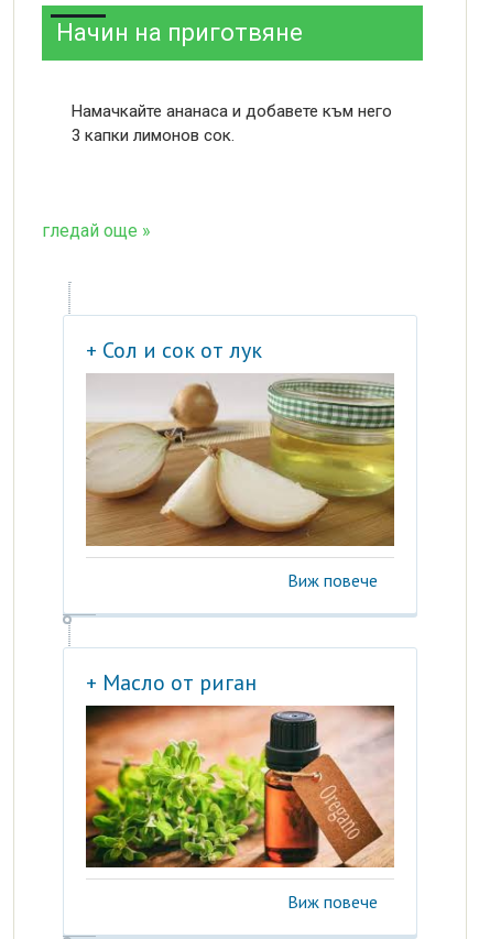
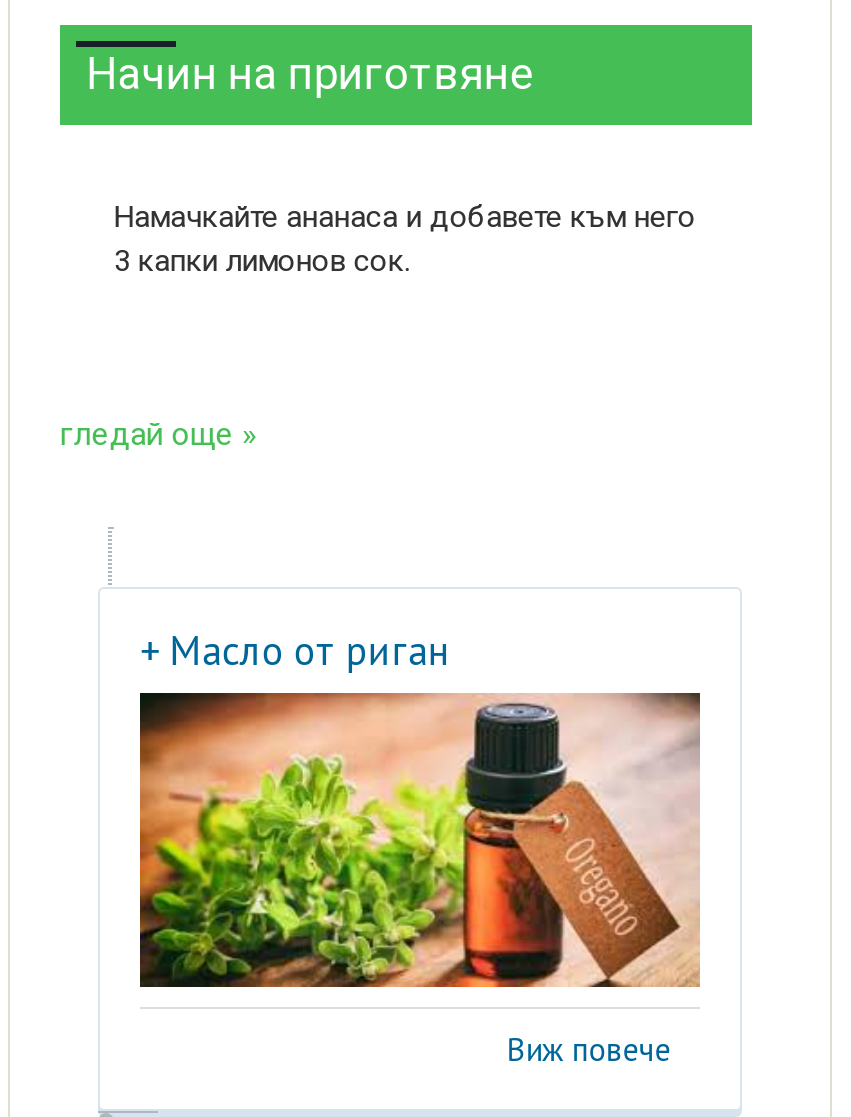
[86,336,262,364] + Сол и сок от лук -> none
[85,373,395,591] [image] | Виж повече -> none

